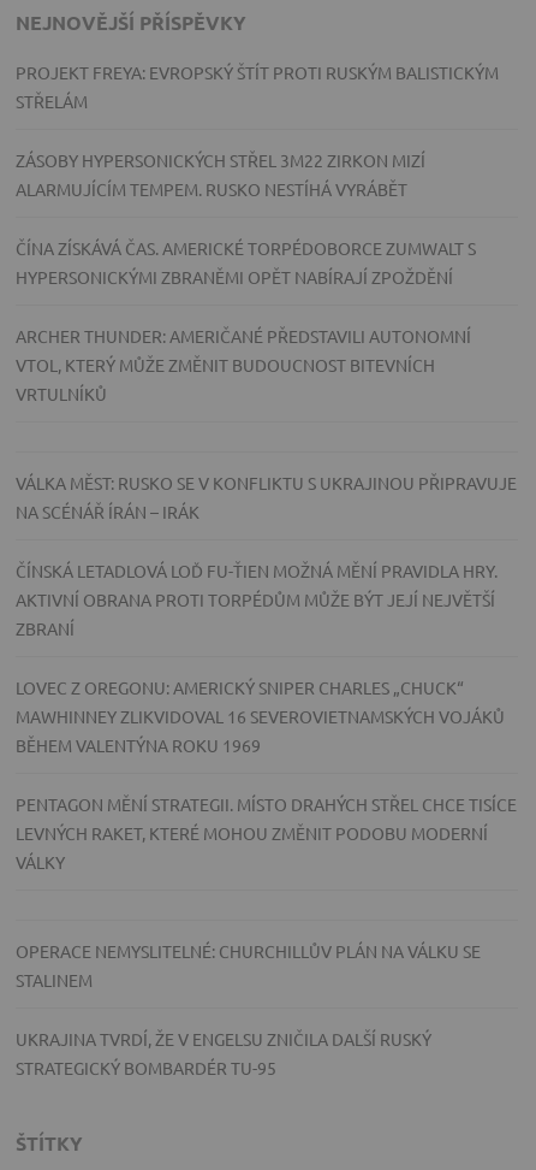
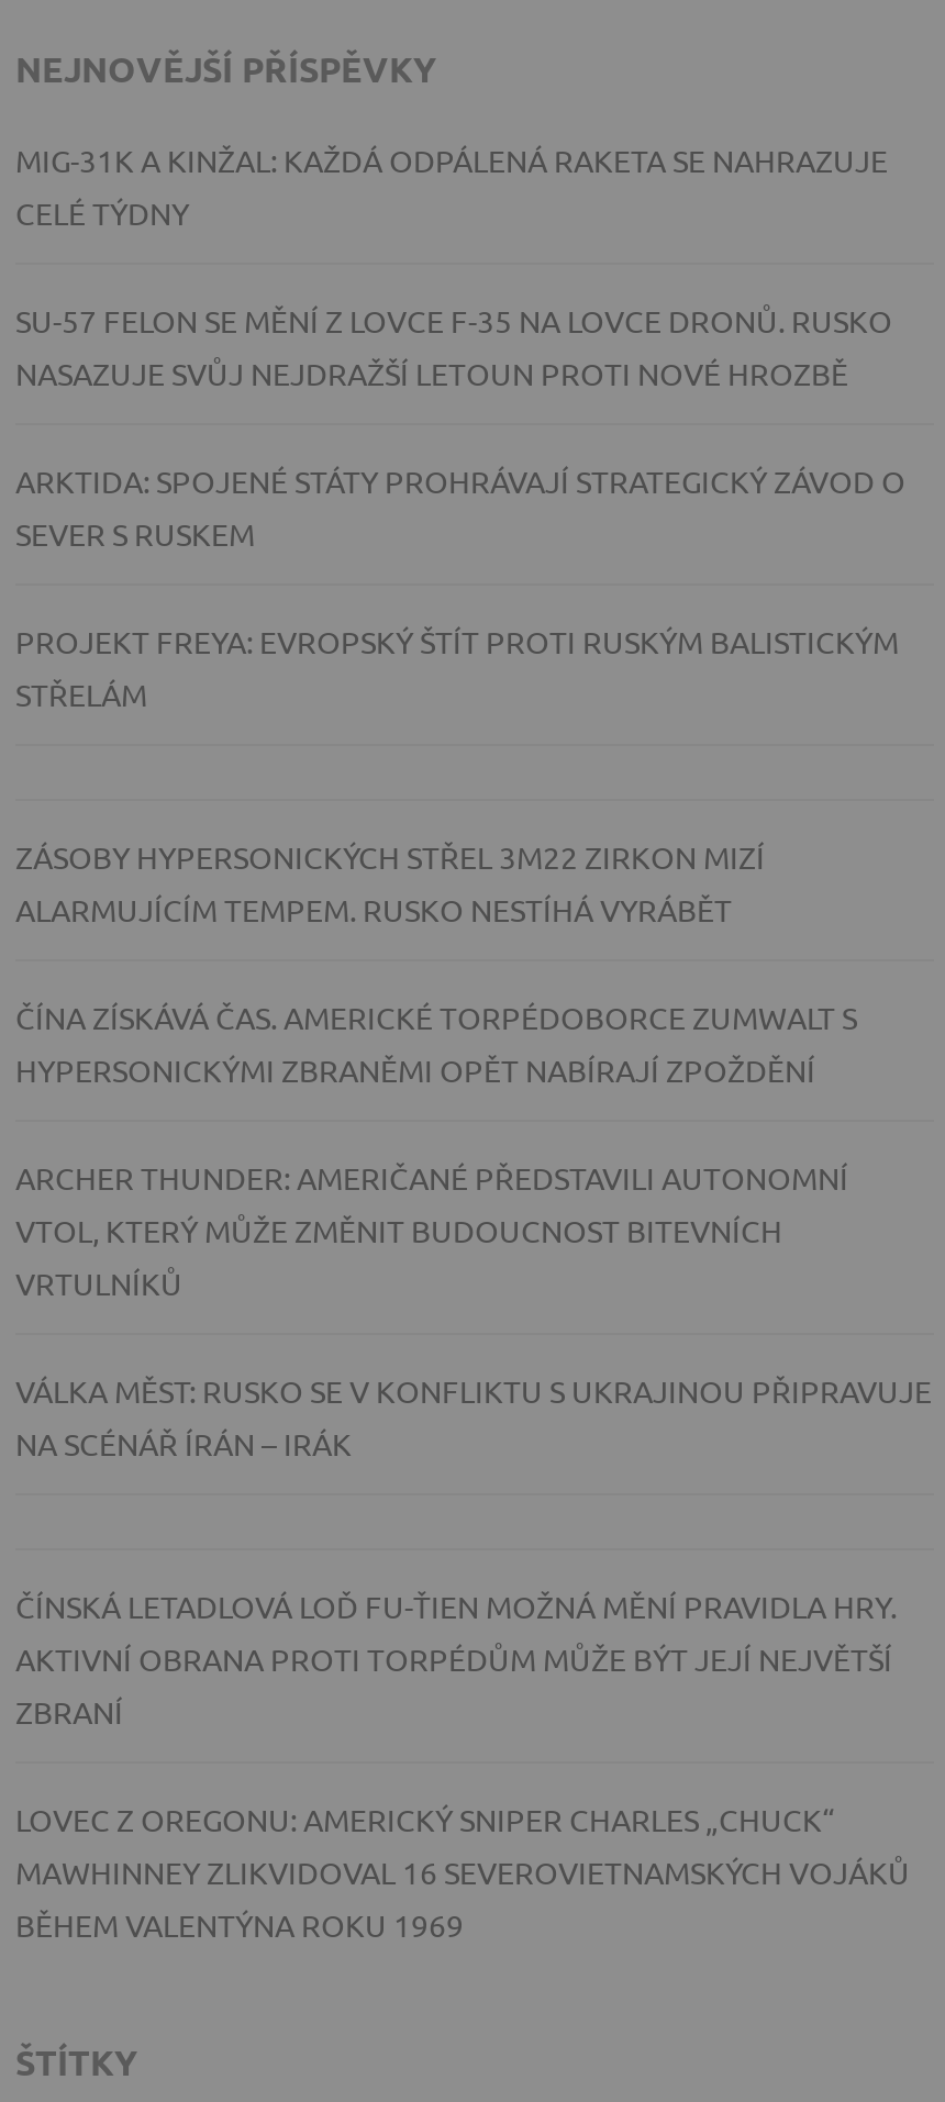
none -> [15,140,905,553] MIG-31K A KINŽAL: KAŽDÁ ODPÁLENÁ RAKETA SE NAHRAZUJE | CELÉ TÝDNY | SU-57 FELON SE MĚNÍ Z LOVCE F-35 NA LOVCE DRONŮ. RUSKO | NASAZUJE SVŮJ NEJDRAŽŠÍ LETOUN PROTI NOVÉ HROZBĚ | ARKTIDA: SPOJENÉ STÁTY PROHRÁVAJÍ STRATEGICKÝ ZÁVOD O | SEVER S RUSKEM
moved [16,62,499,112] -> [15,621,899,714]: PROJEKT FREYA: EVROPSKÝ ŠTÍT PROTI RUSKÝM BALISTICKÝM | STŘELÁM
moved [16,150,476,405] -> [15,837,857,1303]: ZÁSOBY HYPERSONICKÝCH STŘEL 3M22 ZIRKON MIZÍ | ALARMUJÍCÍM TEMPEM. RUSKO NESTÍHÁ VYRÁBĚT | ČÍNA ZÍSKÁVÁ ČAS. AMERICKÉ TORPÉDOBORCE ZUMWALT S | HYPERSONICKÝMI ZBRANĚMI OPĚT NABÍRAJÍ ZPOŽDĚNÍ | ARCHER THUNDER: AMERIČANÉ PŘEDSTAVILI AUTONOMNÍ | VTOL, KTERÝ MŮŽE ZMĚNIT BUDOUCNOST BITEVNÍCH | VRTULNÍKŮ
moved [16,472,517,523] -> [15,1371,932,1463]: VÁLKA MĚST: RUSKO SE V KONFLIKTU S UKRAJINOU PŘIPRAVUJE | NA SCÉNÁŘ ÍRÁN – IRÁK
moved [16,560,505,756] -> [15,1586,910,1944]: ČÍNSKÁ LETADLOVÁ LOĎ FU-ŤIEN MOŽNÁ MĚNÍ PRAVIDLA HRY. | AKTIVNÍ OBRANA PROTI TORPÉDŮM MŮŽE BÝT JEJÍ NEJVĚTŠÍ | ZBRANÍ | LOVEC Z OREGONU: AMERICKÝ SNIPER CHARLES „CHUCK“ | MAWHINNEY ZLIKVIDOVAL 16 SEVEROVIETNAMSKÝCH VOJÁKŮ | BĚHEM VALENTÝNA ROKU 1969
[16,794,517,873] PENTAGON MĚNÍ STRATEGII. MÍSTO DRAHÝCH STŘEL CHCE TISÍCE | LEVNÝCH RAKET, KTERÉ MOHOU ZMĚNIT PODOBU MODERNÍ | VÁLKY -> none
[16,940,481,1079] OPERACE NEMYSLITELNÉ: CHURCHILLŮV PLÁN NA VÁLKU SE | STALINEM | UKRAJINA TVRDÍ, ŽE V ENGELSU ZNIČILA DALŠÍ RUSKÝ | STRATEGICKÝ BOMBARDÉR TU-95 -> none

